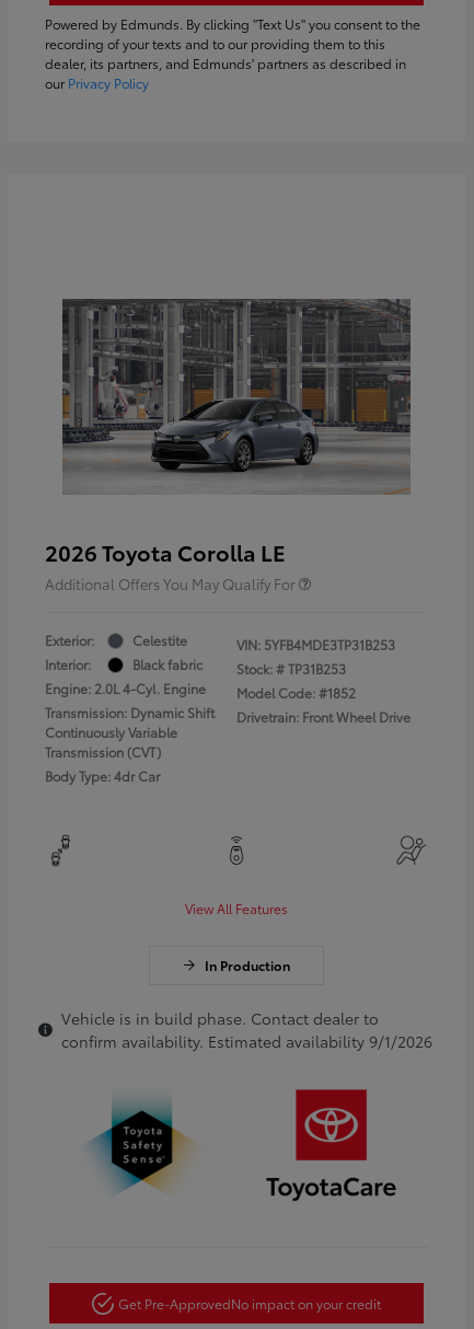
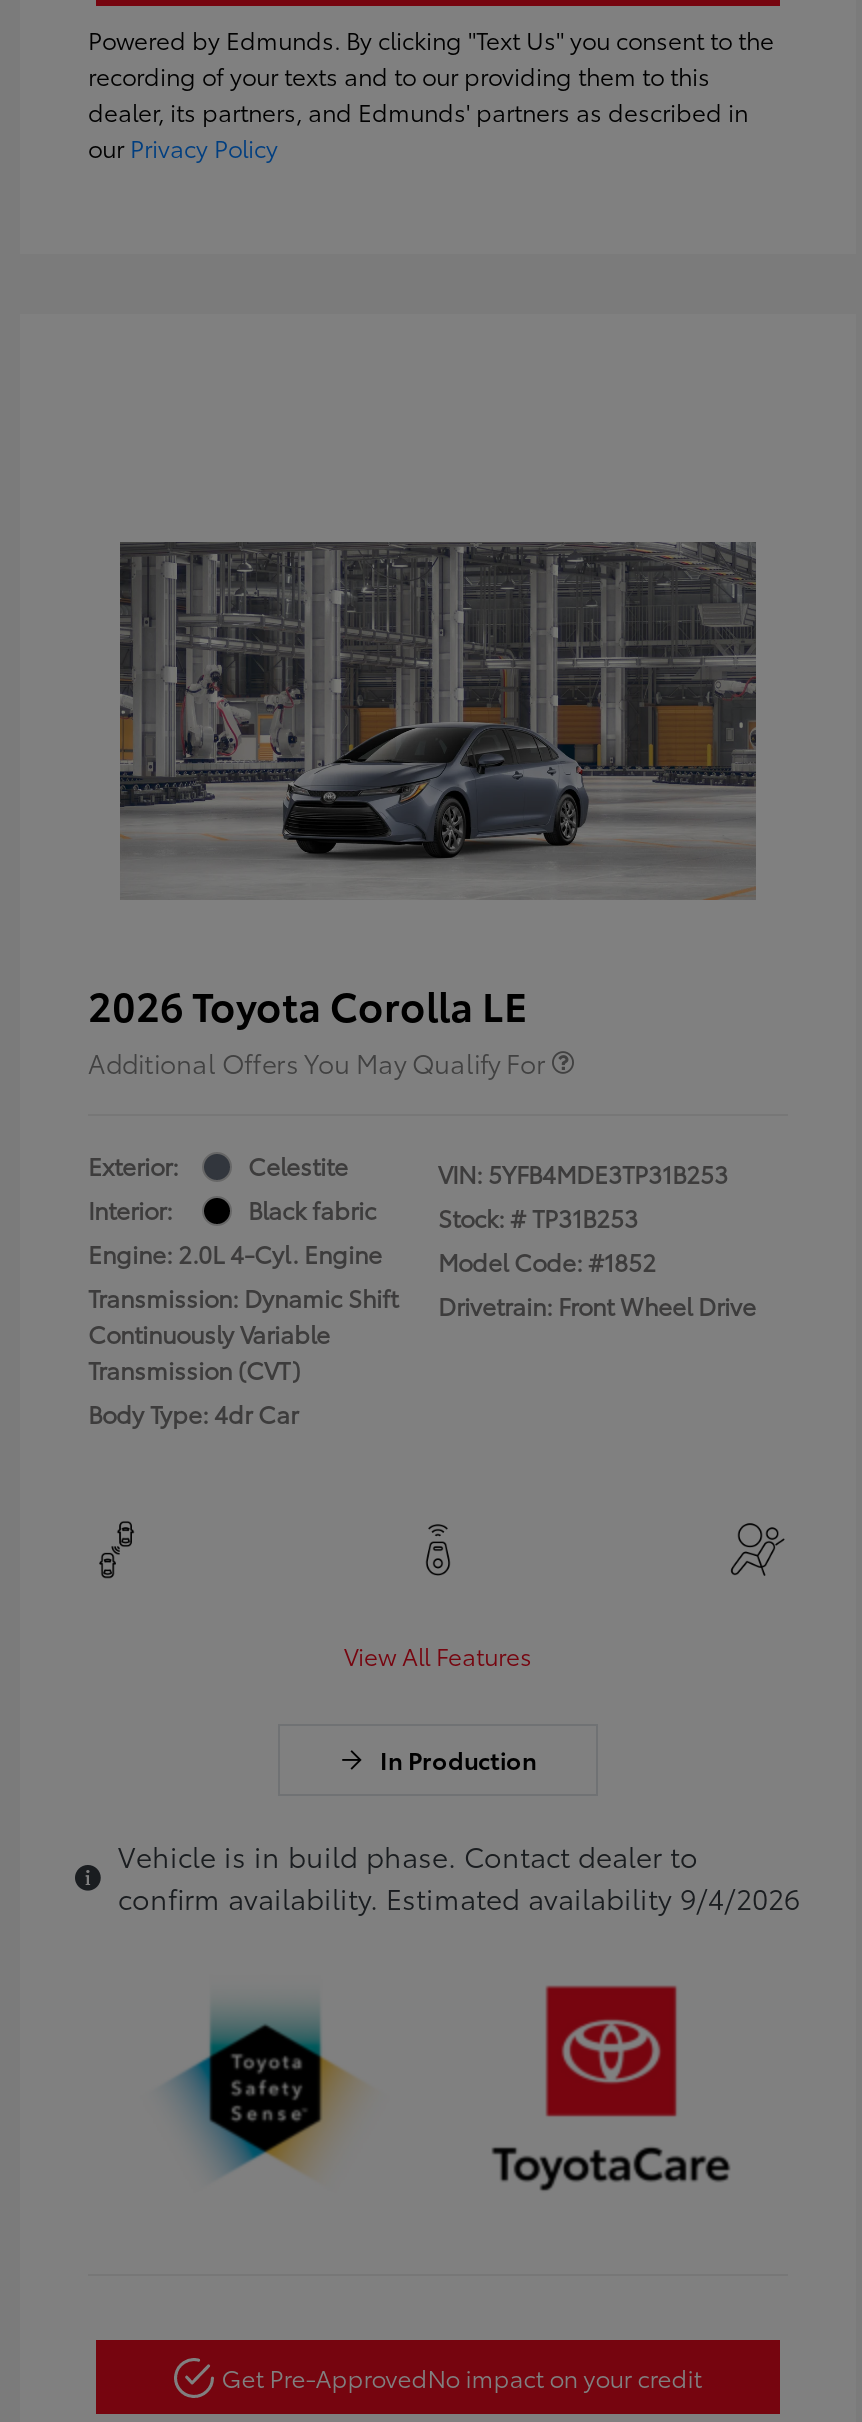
[61,1030,432,1052] confirm availability. Estimated availability 9/1/2026 -> [118,1878,800,1918] confirm availability. Estimated availability 9/4/2026

